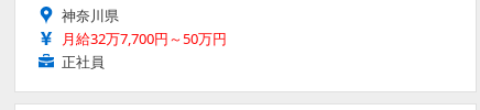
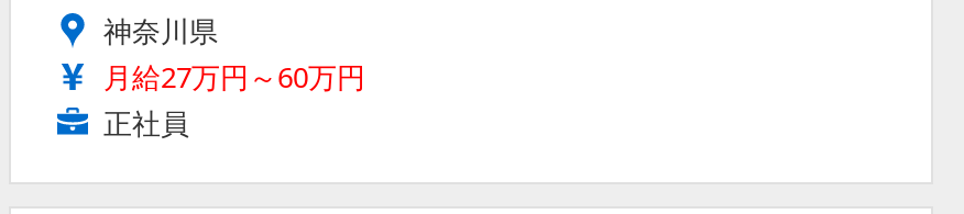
[62,29,227,48] 月給32万7,700円～50万円 -> [103,57,365,97] 月給27万円～60万円

